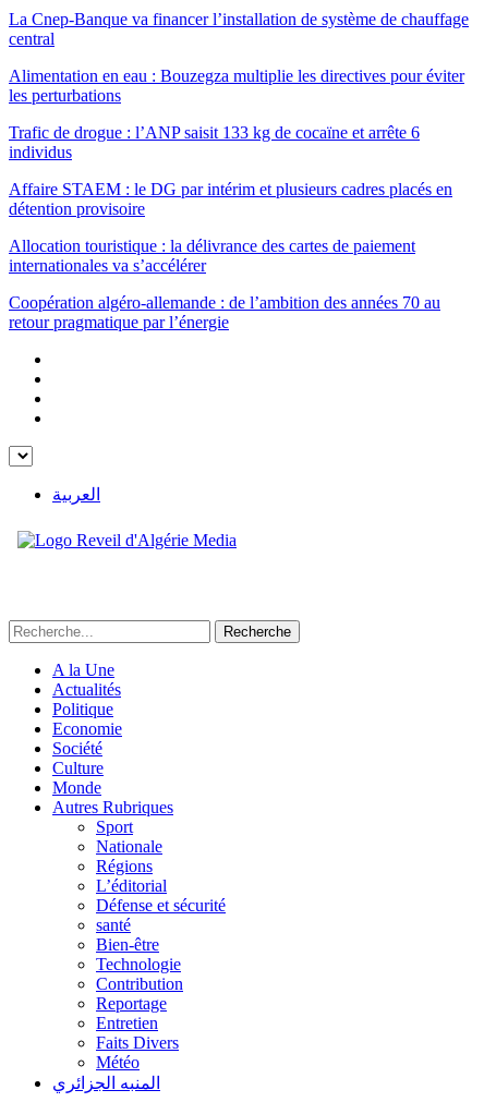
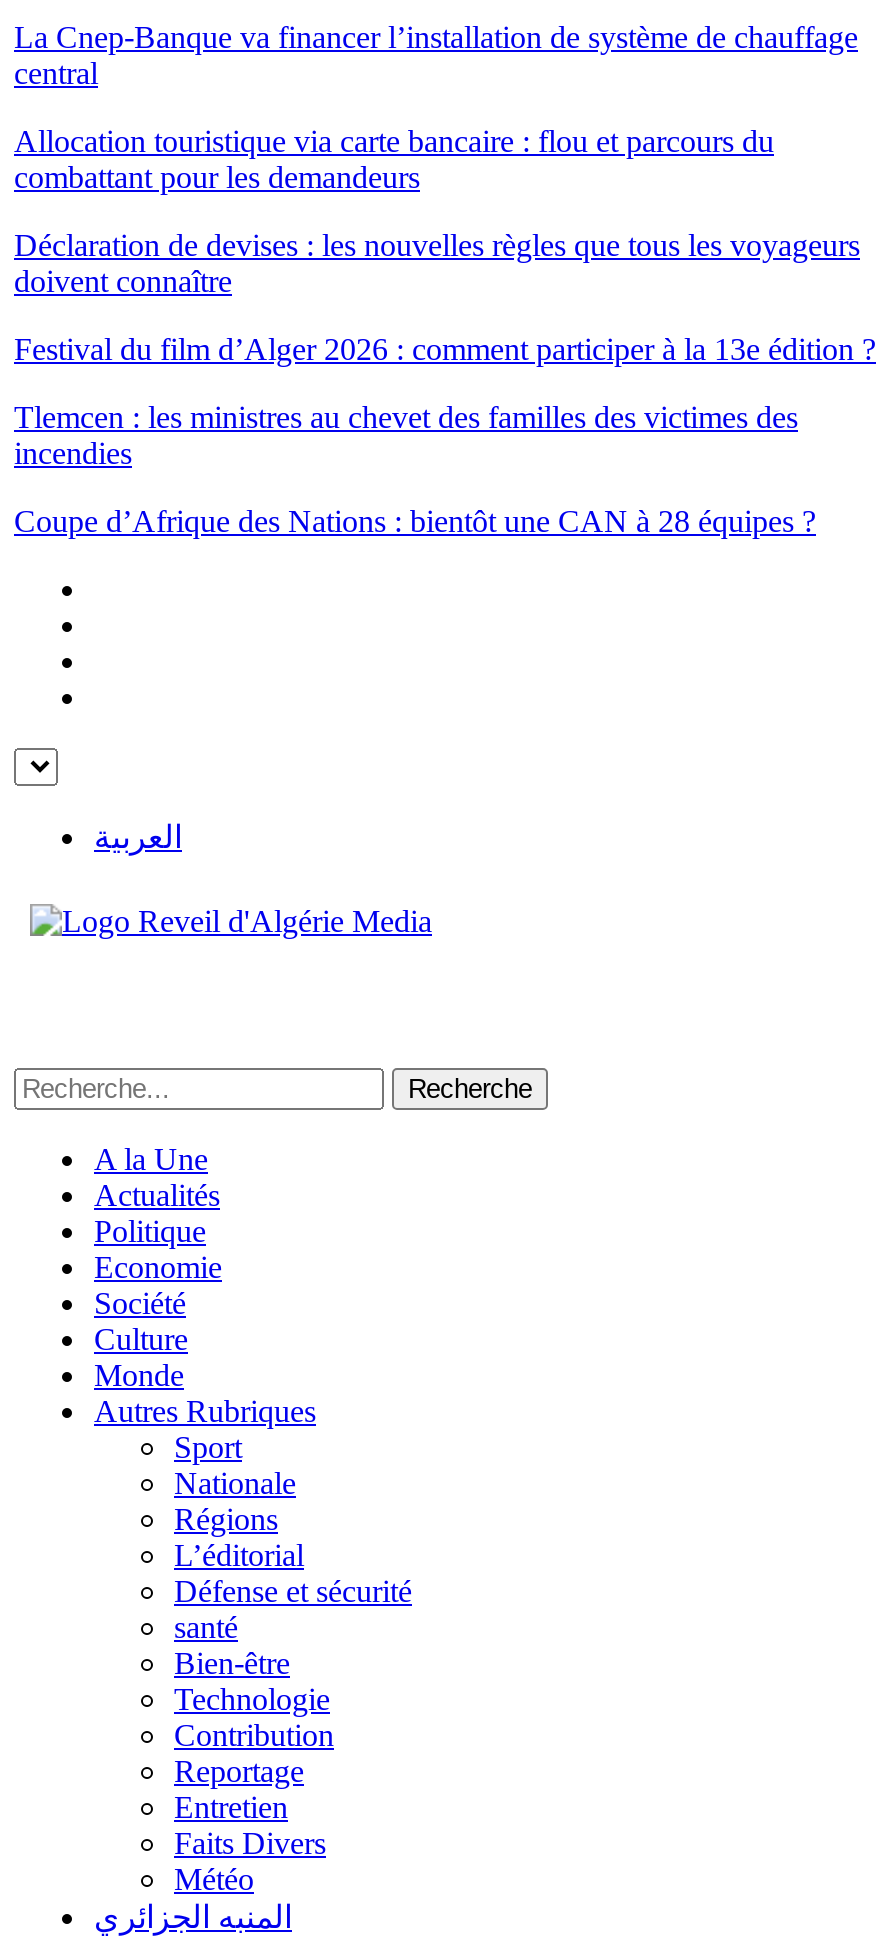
[9,66,464,104] Alimentation en eau : Bouzegza multiplie les directives pour éviter | les perturbations -> [14,124,774,194] Allocation touristique via carte bancaire : flou et parcours du | combattant pour les demandeurs
[9,123,420,161] Trafic de drogue : l’ANP saisit 133 kg de cocaïne et arrête 6 | individus -> [14,228,860,298] Déclaration de devises : les nouvelles règles que tous les voyageurs | doivent connaître
[9,180,452,218] Affaire STAEM : le DG par intérim et plusieurs cadres placés en | détention provisoire -> [14,332,876,366] Festival du film d’Alger 2026 : comment participer à la 13e édition ?
[9,236,415,274] Allocation touristique : la délivrance des cartes de paiement | internationales va s’accélérer -> [14,400,798,470] Tlemcen : les ministres au chevet des familles des victimes des | incendies
[9,293,440,331] Coopération algéro-allemande : de l’ambition des années 70 au | retour pragmatique par l’énergie -> [14,504,816,538] Coupe d’Afrique des Nations : bientôt une CAN à 28 équipes ?

